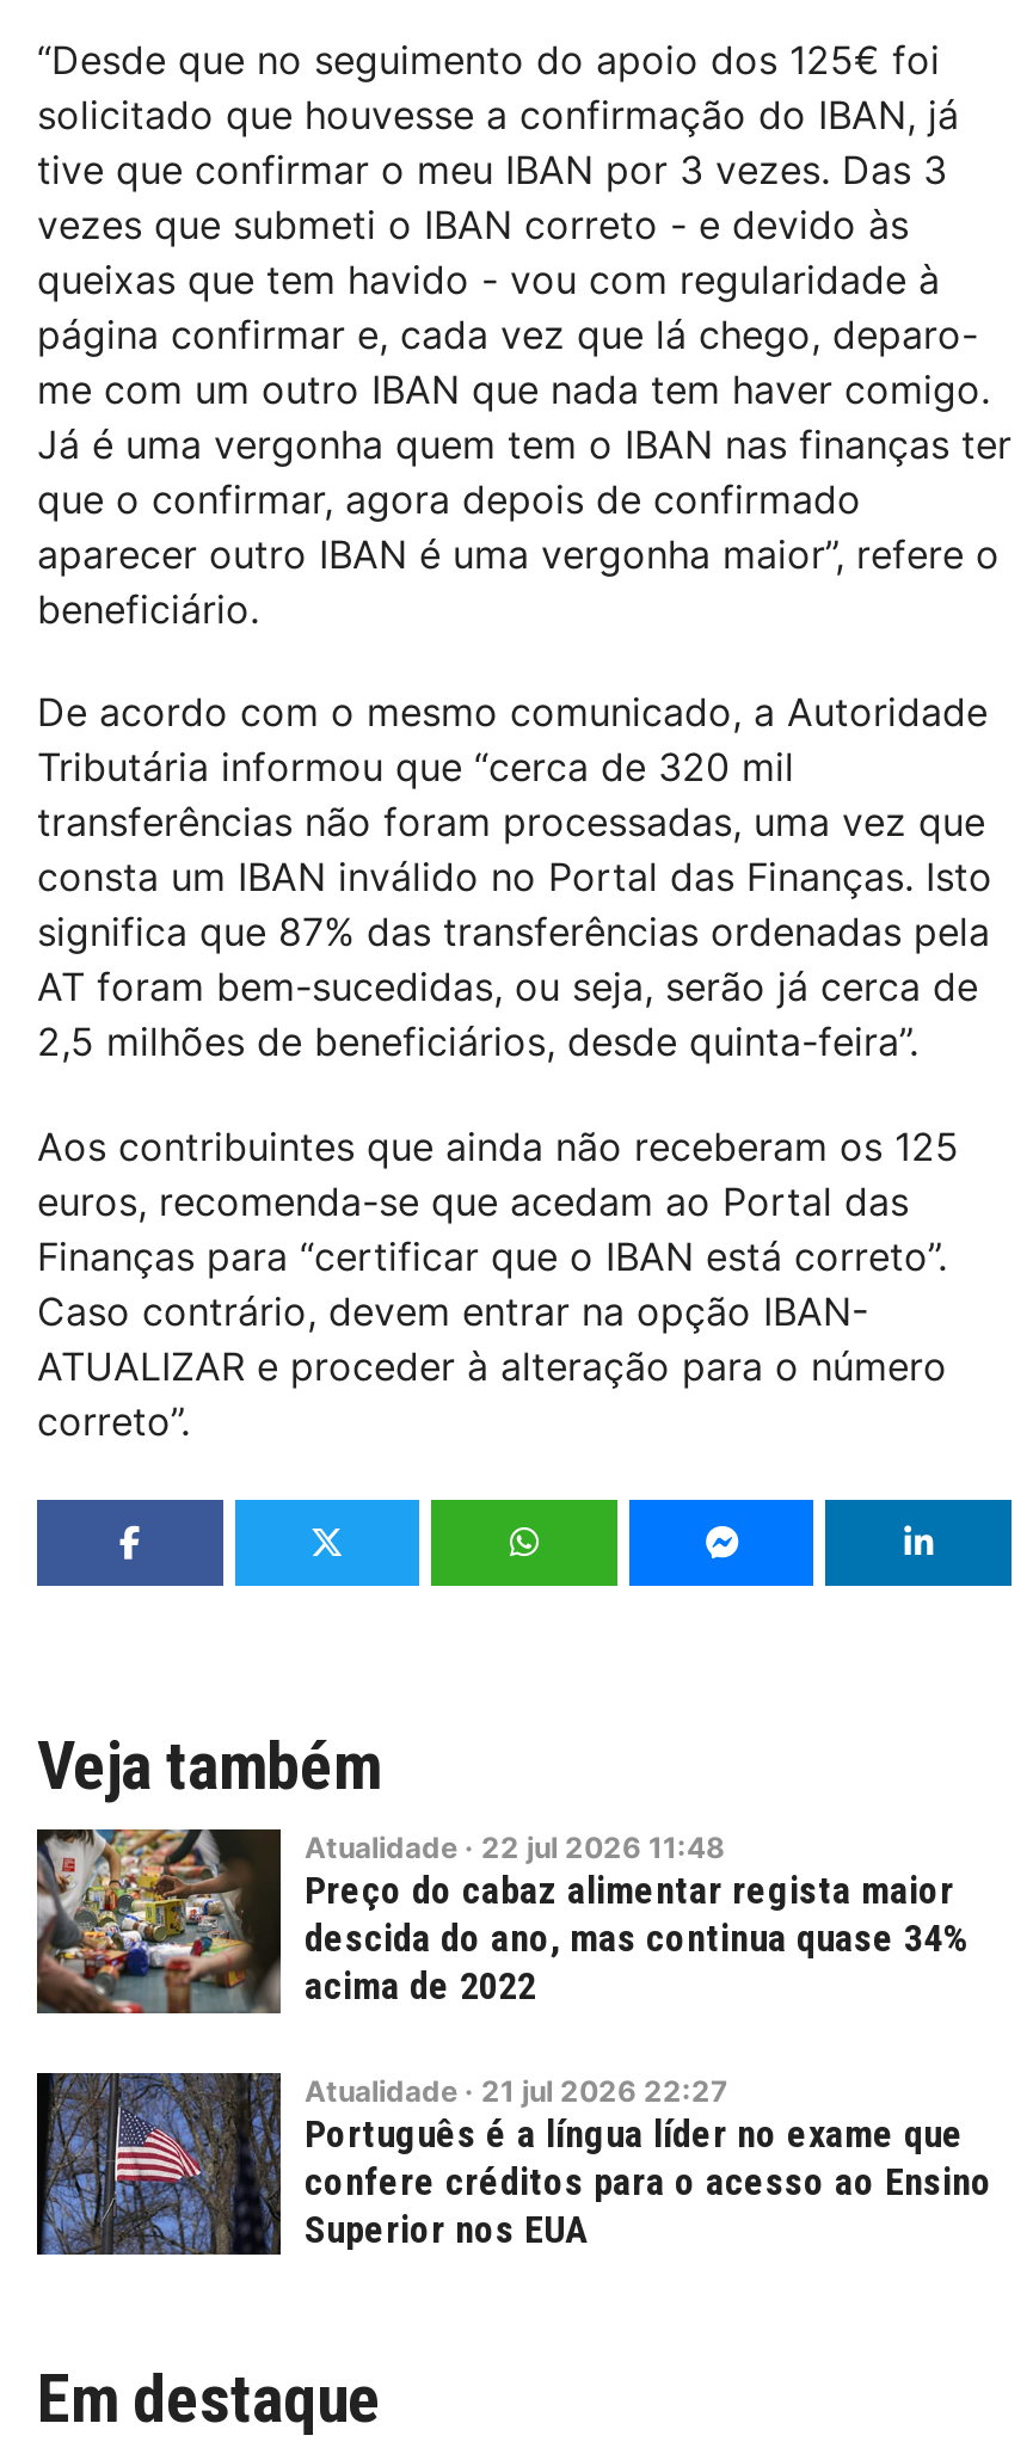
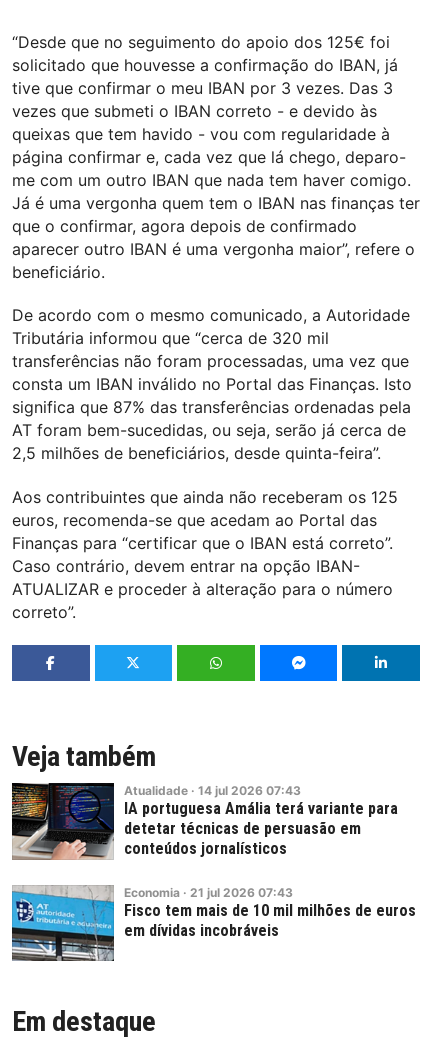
[37,1827,966,2016] [image] | Atualidade · 22 jul 2026 11:48 | Preço do cabaz alimentar regista maior | descida do ano, mas continua quase 34% | acima de 2022 -> [12,782,398,860] [image] | Atualidade · 14 jul 2026 07:43 | IA portuguesa Amália terá variante para | detetar técnicas de persuasão em | conteúdos jornalísticos
[35,2071,992,2255] [image] | Atualidade · 21 jul 2026 22:27 | Português é a língua líder no exame que | confere créditos para o acesso ao Ensino | Superior nos EUA -> [11,885,416,961] [image] | Economia · 21 jul 2026 07:43 | Fisco tem mais de 10 mil milhões de euros | em dívidas incobráveis

